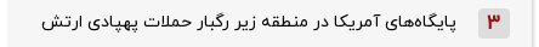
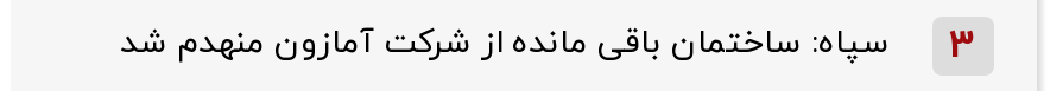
[41,10,456,33] پایگاه‌های آمریکا در منطقه زیر رگبار حملات پهپادی ارتش -> [120,21,890,65] سپاه: ساختمان باقی مانده از شرکت آمازون منهدم شد

